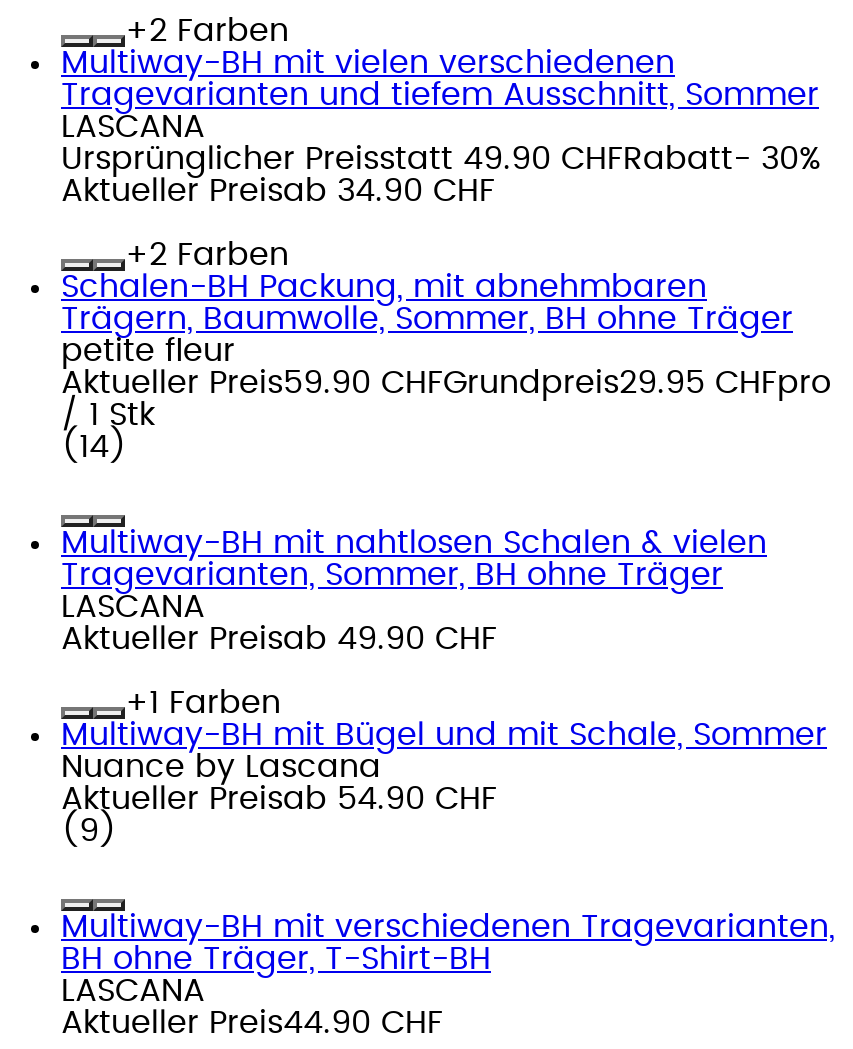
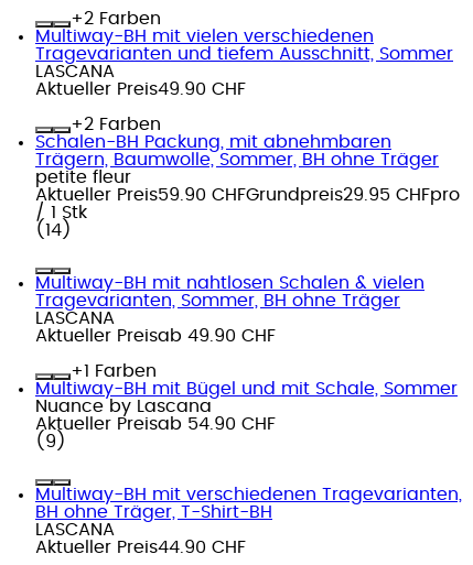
[61,143,821,207] Ursprünglicher Preisstatt 49.90 CHFRabatt- 30% | Aktueller Preisab 34.90 CHF -> [35,80,246,98] Aktueller Preis49.90 CHF

